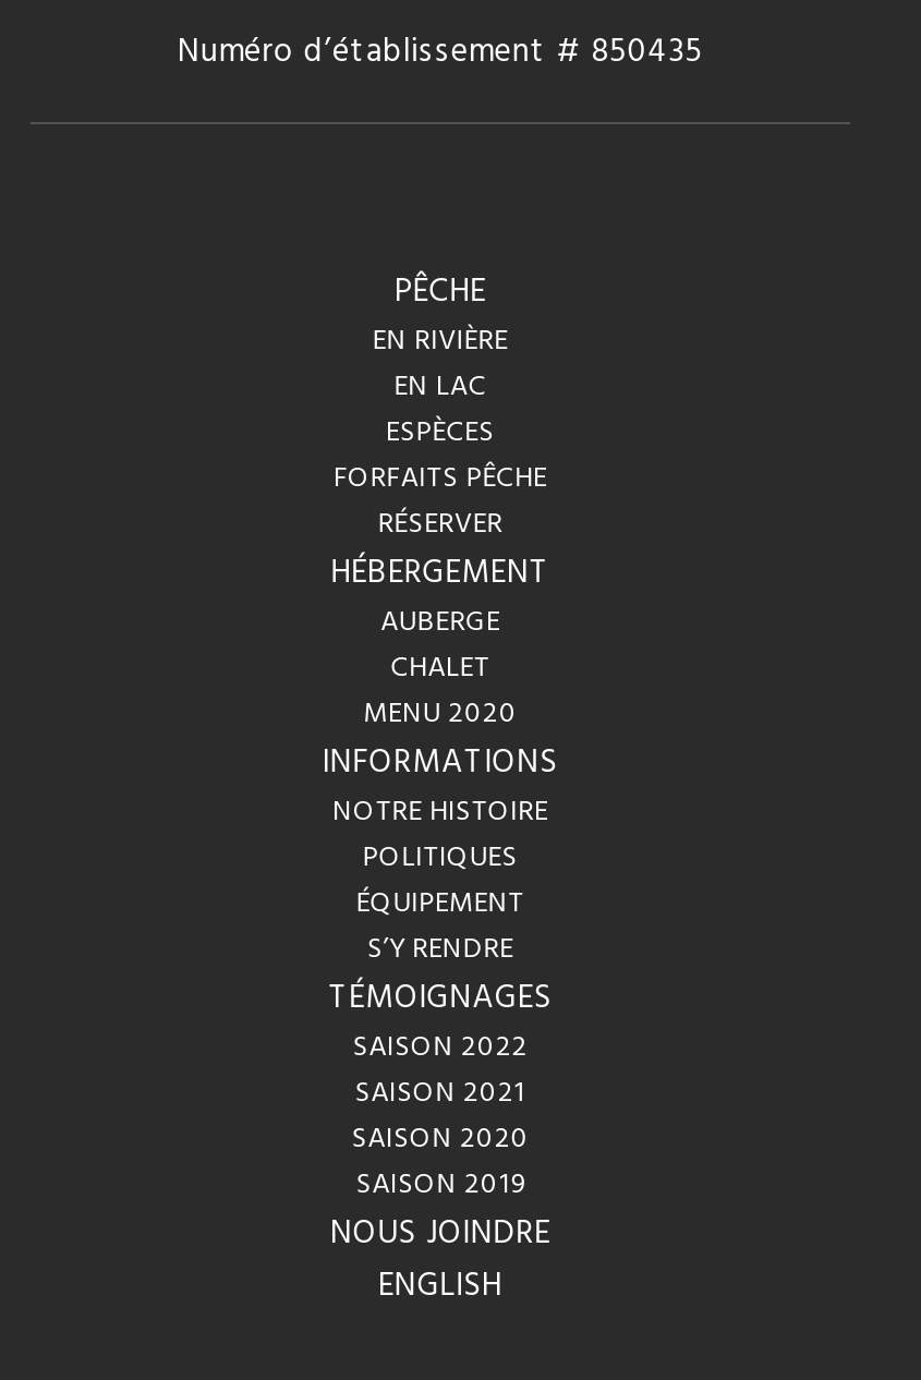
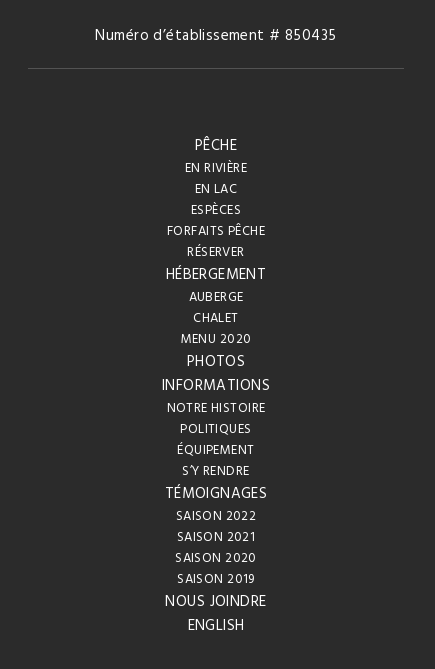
none -> [187,350,245,374] PHOTOS

